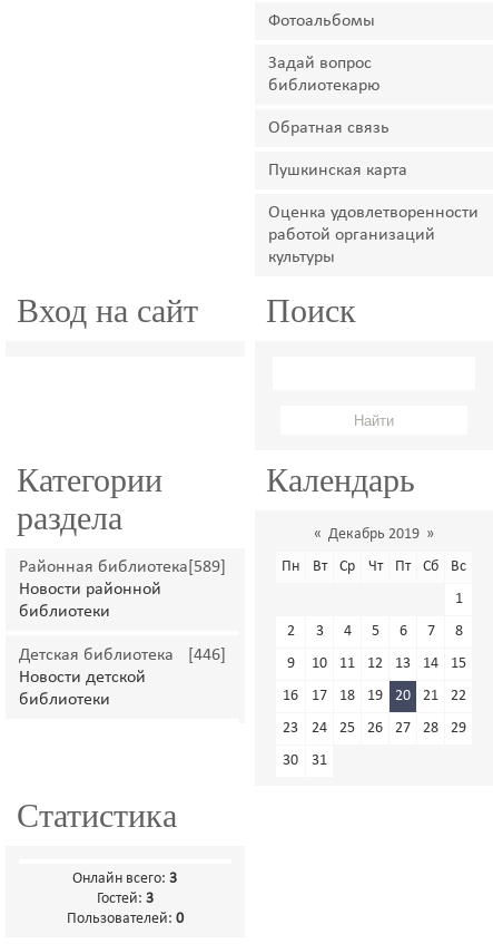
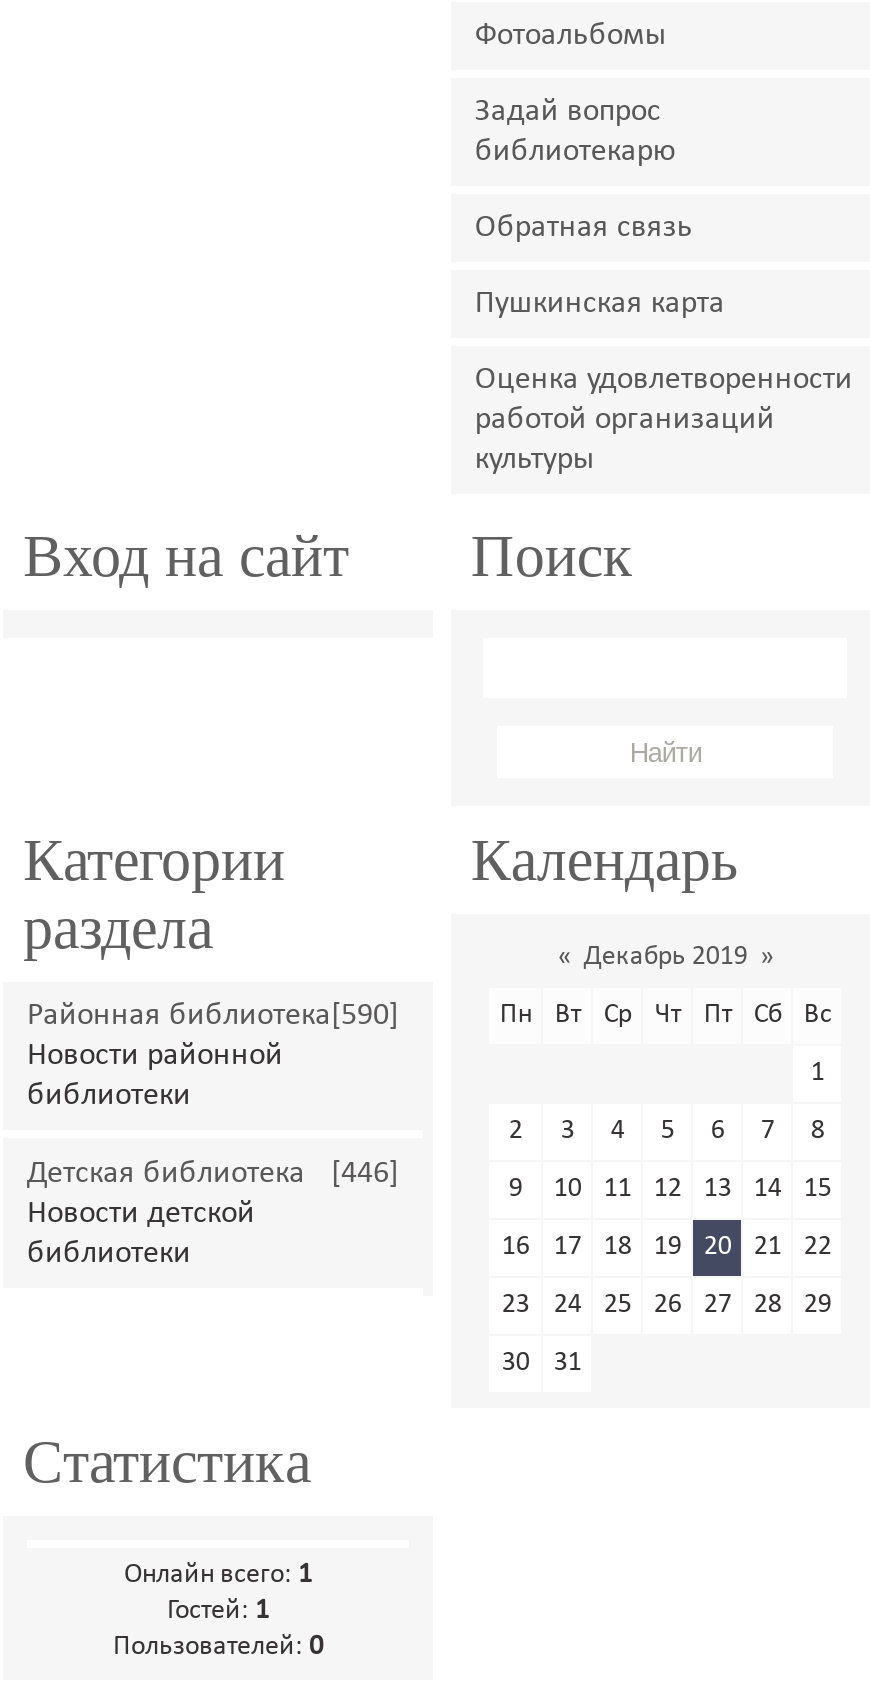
[19,558,226,576] Районная библиотека [589] -> [27,1000,399,1032] Районная библиотека [590]
[73,870,178,887] Онлайн всего: 3 -> [124,1560,312,1590] Онлайн всего: 1
[97,891,154,907] Гостей: 3 -> [167,1596,269,1626] Гостей: 1

